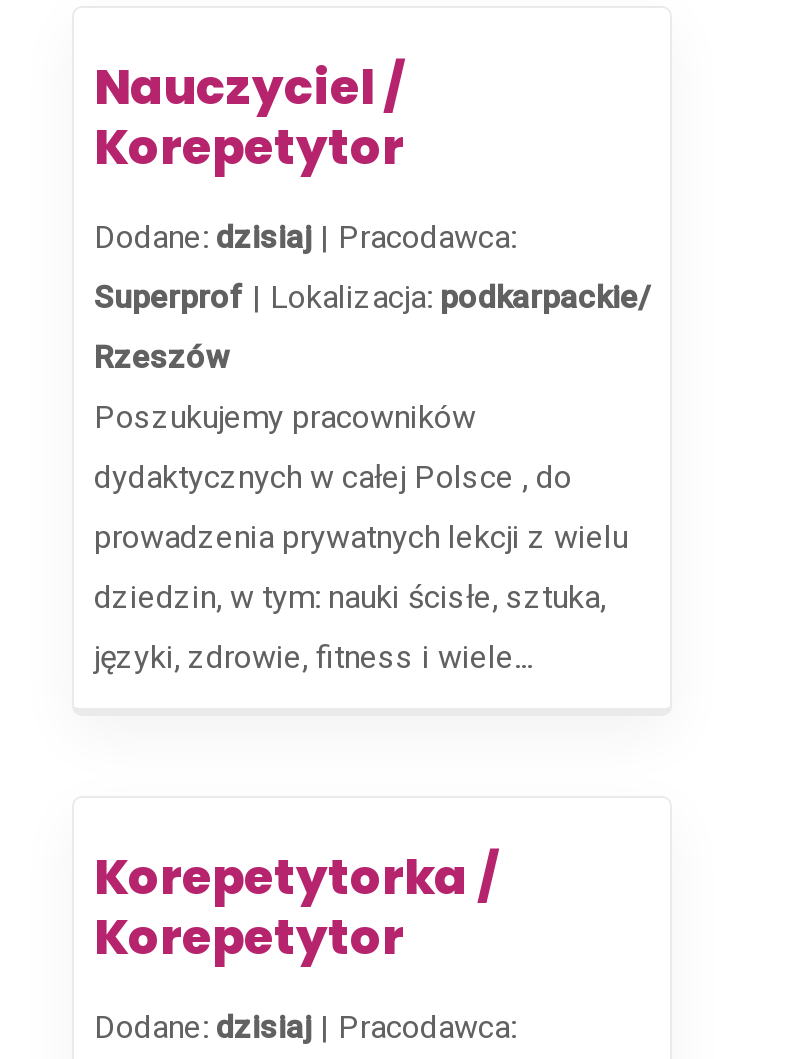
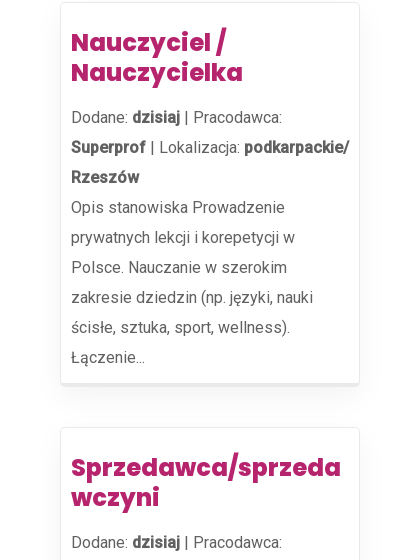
[94,114,404,180] Korepetytor -> [71,56,243,89] Nauczycielka
[94,398,628,676] Poszukujemy pracowników | dydaktycznych w całej Polsce , do | prowadzenia prywatnych lekcji z wielu | dziedzin, w tym: nauki ścisłe, sztuka, | języki, zdrowie, fitness i wiele... -> [71,198,313,367] Opis stanowiska Prowadzenie | prywatnych lekcji i korepetycji w | Polsce. Nauczanie w szerokim | zakresie dziedzin (np. języki, nauki | ścisłe, sztuka, sport, wellness). | Łączenie...
[94,844,498,970] Korepetytorka / | Korepetytor -> [71,451,341,514] Sprzedawca/sprzeda | wczyni

